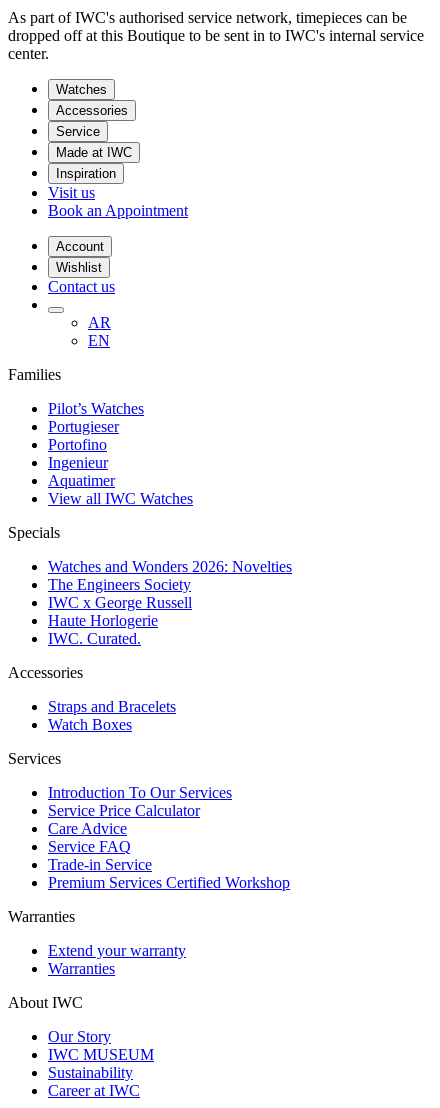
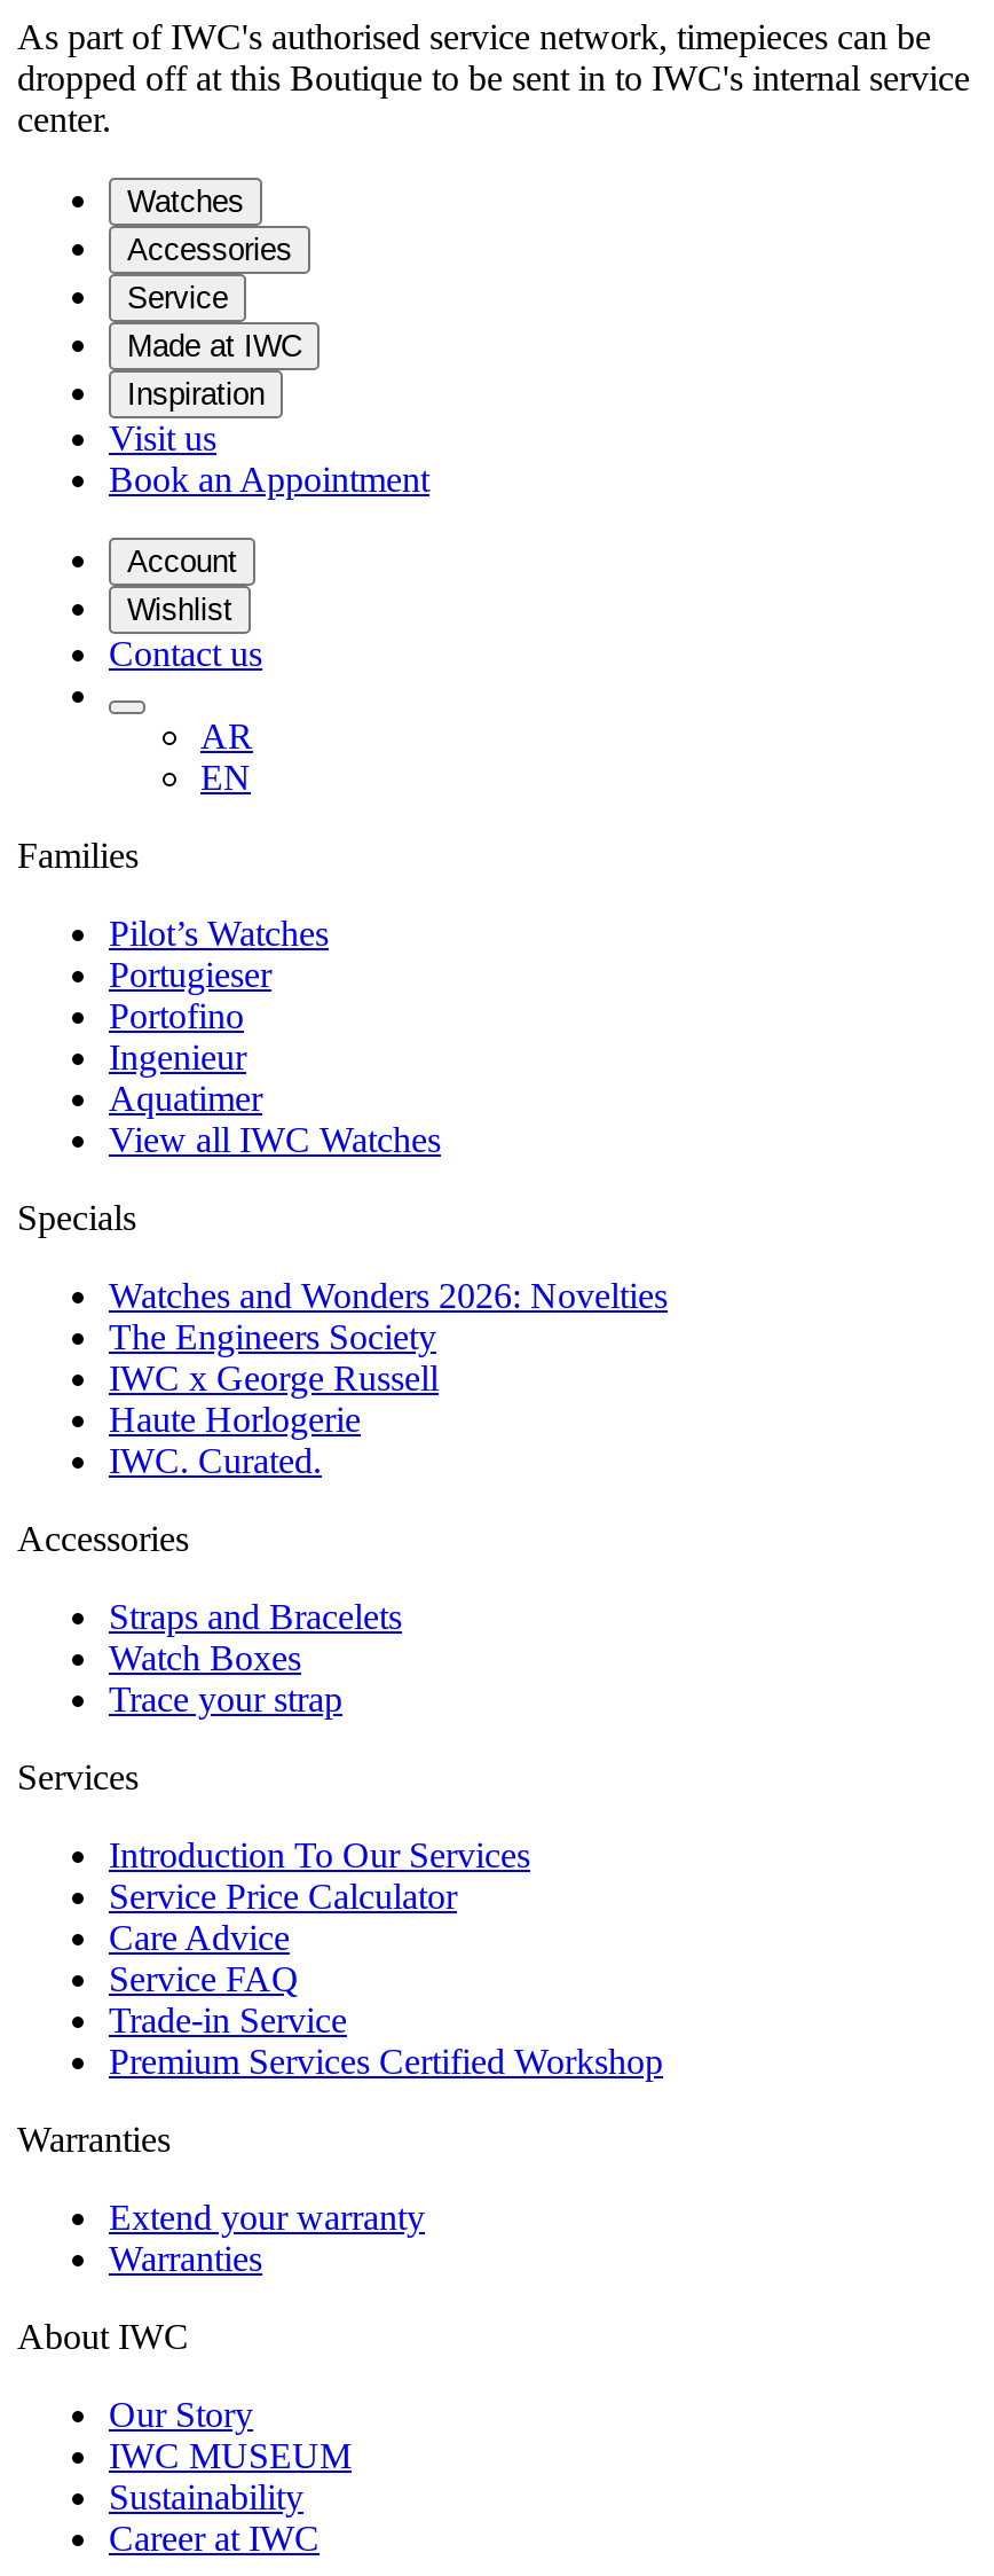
none -> [109,1681,342,1720] Trace your strap

